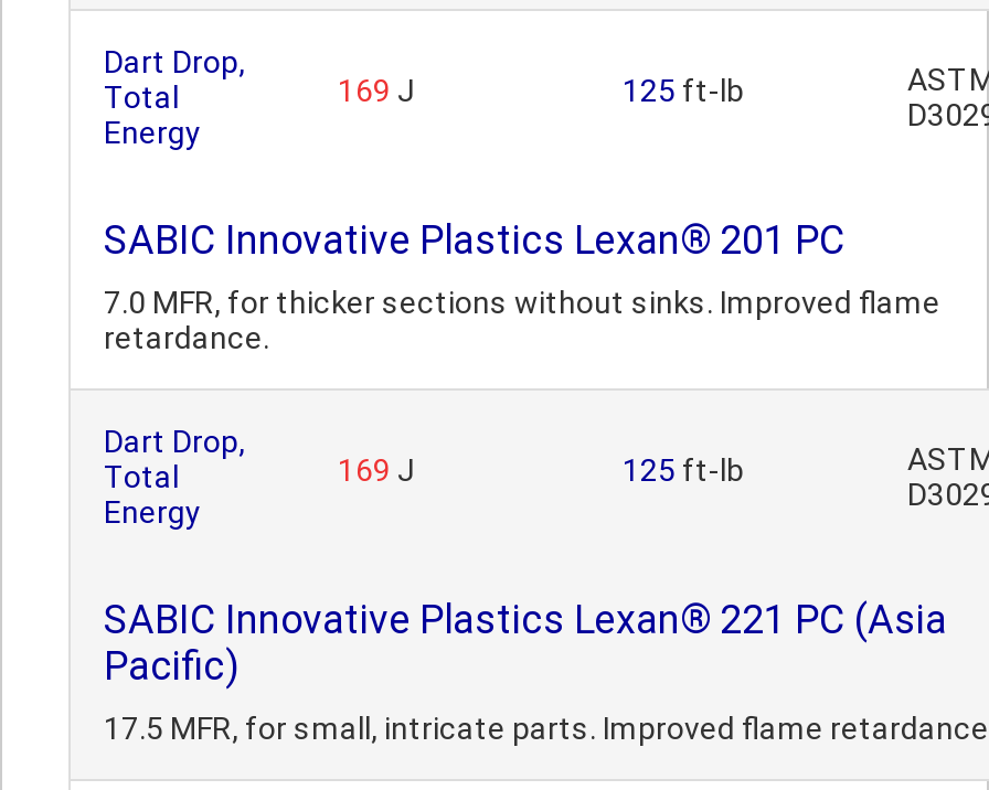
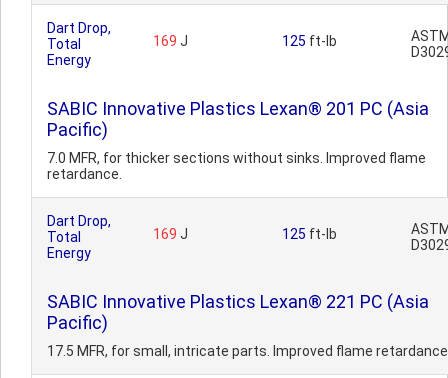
[104,216,846,263] SABIC Innovative Plastics Lexan® 201 PC -> [47,98,429,140] SABIC Innovative Plastics Lexan® 201 PC (Asia | Pacific)

